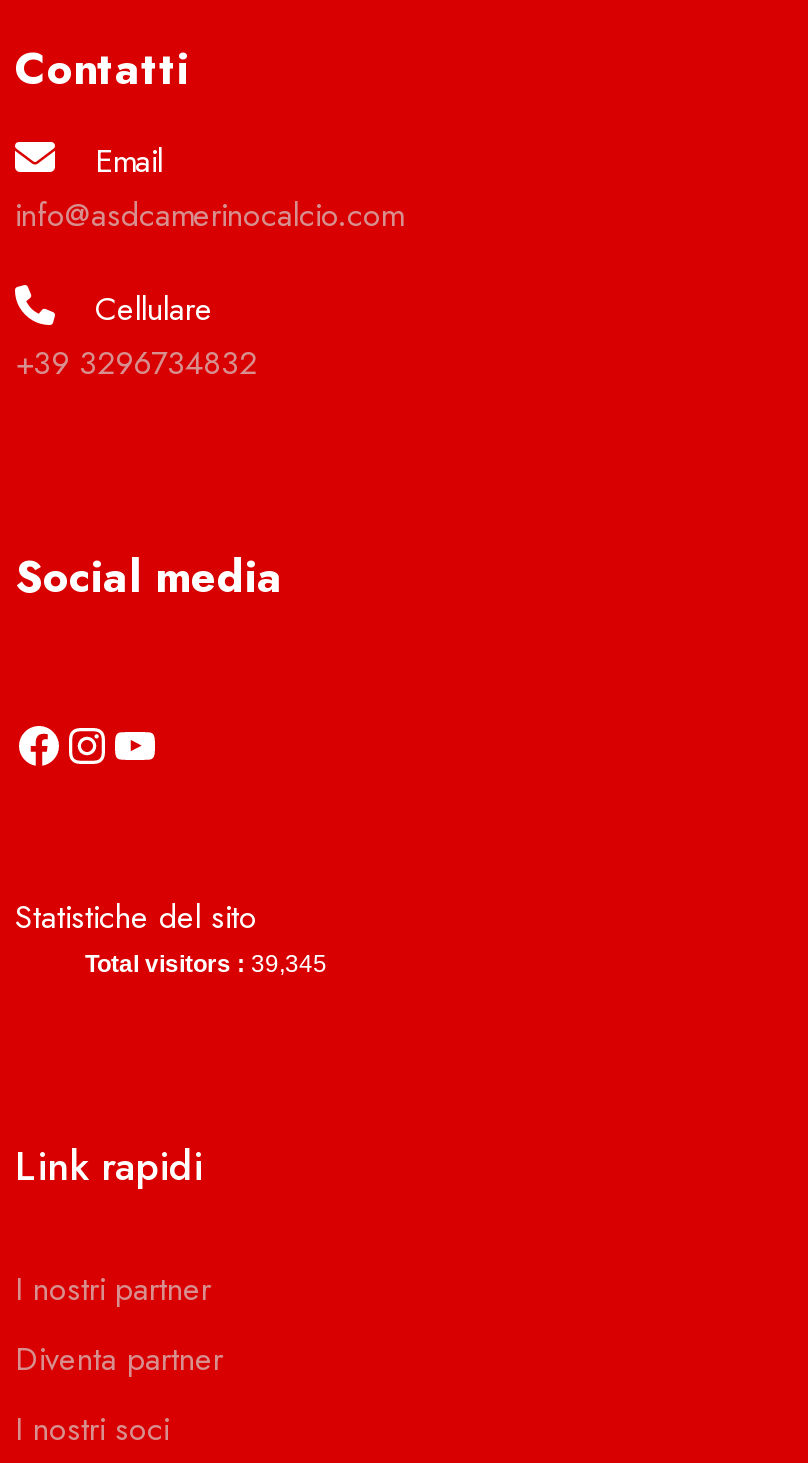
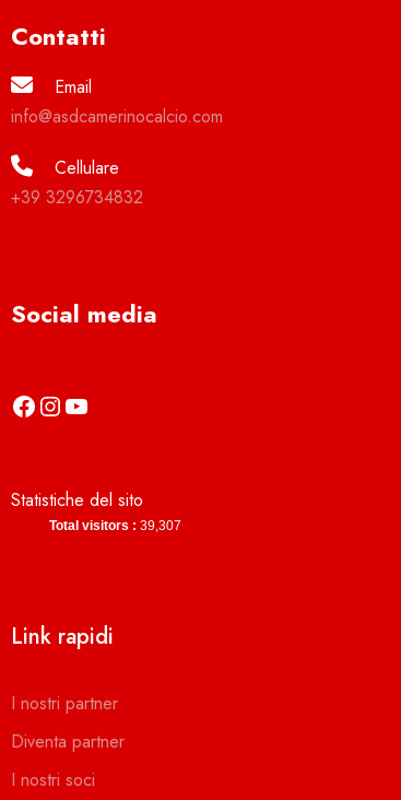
[85,950,327,978] Total visitors : 39,345 -> [49,518,181,533] Total visitors : 39,307

